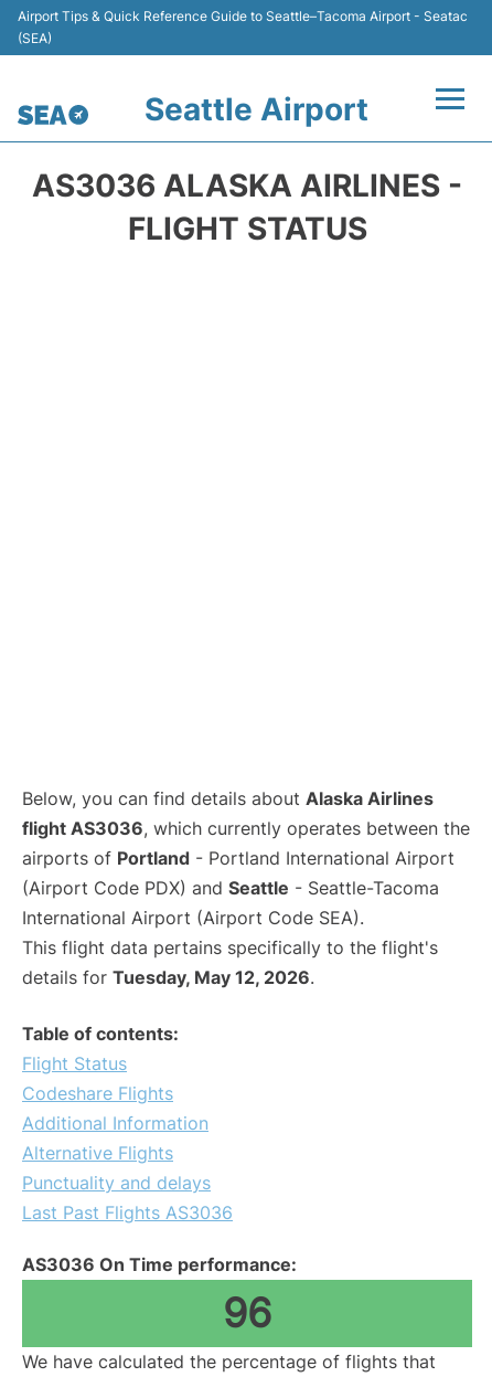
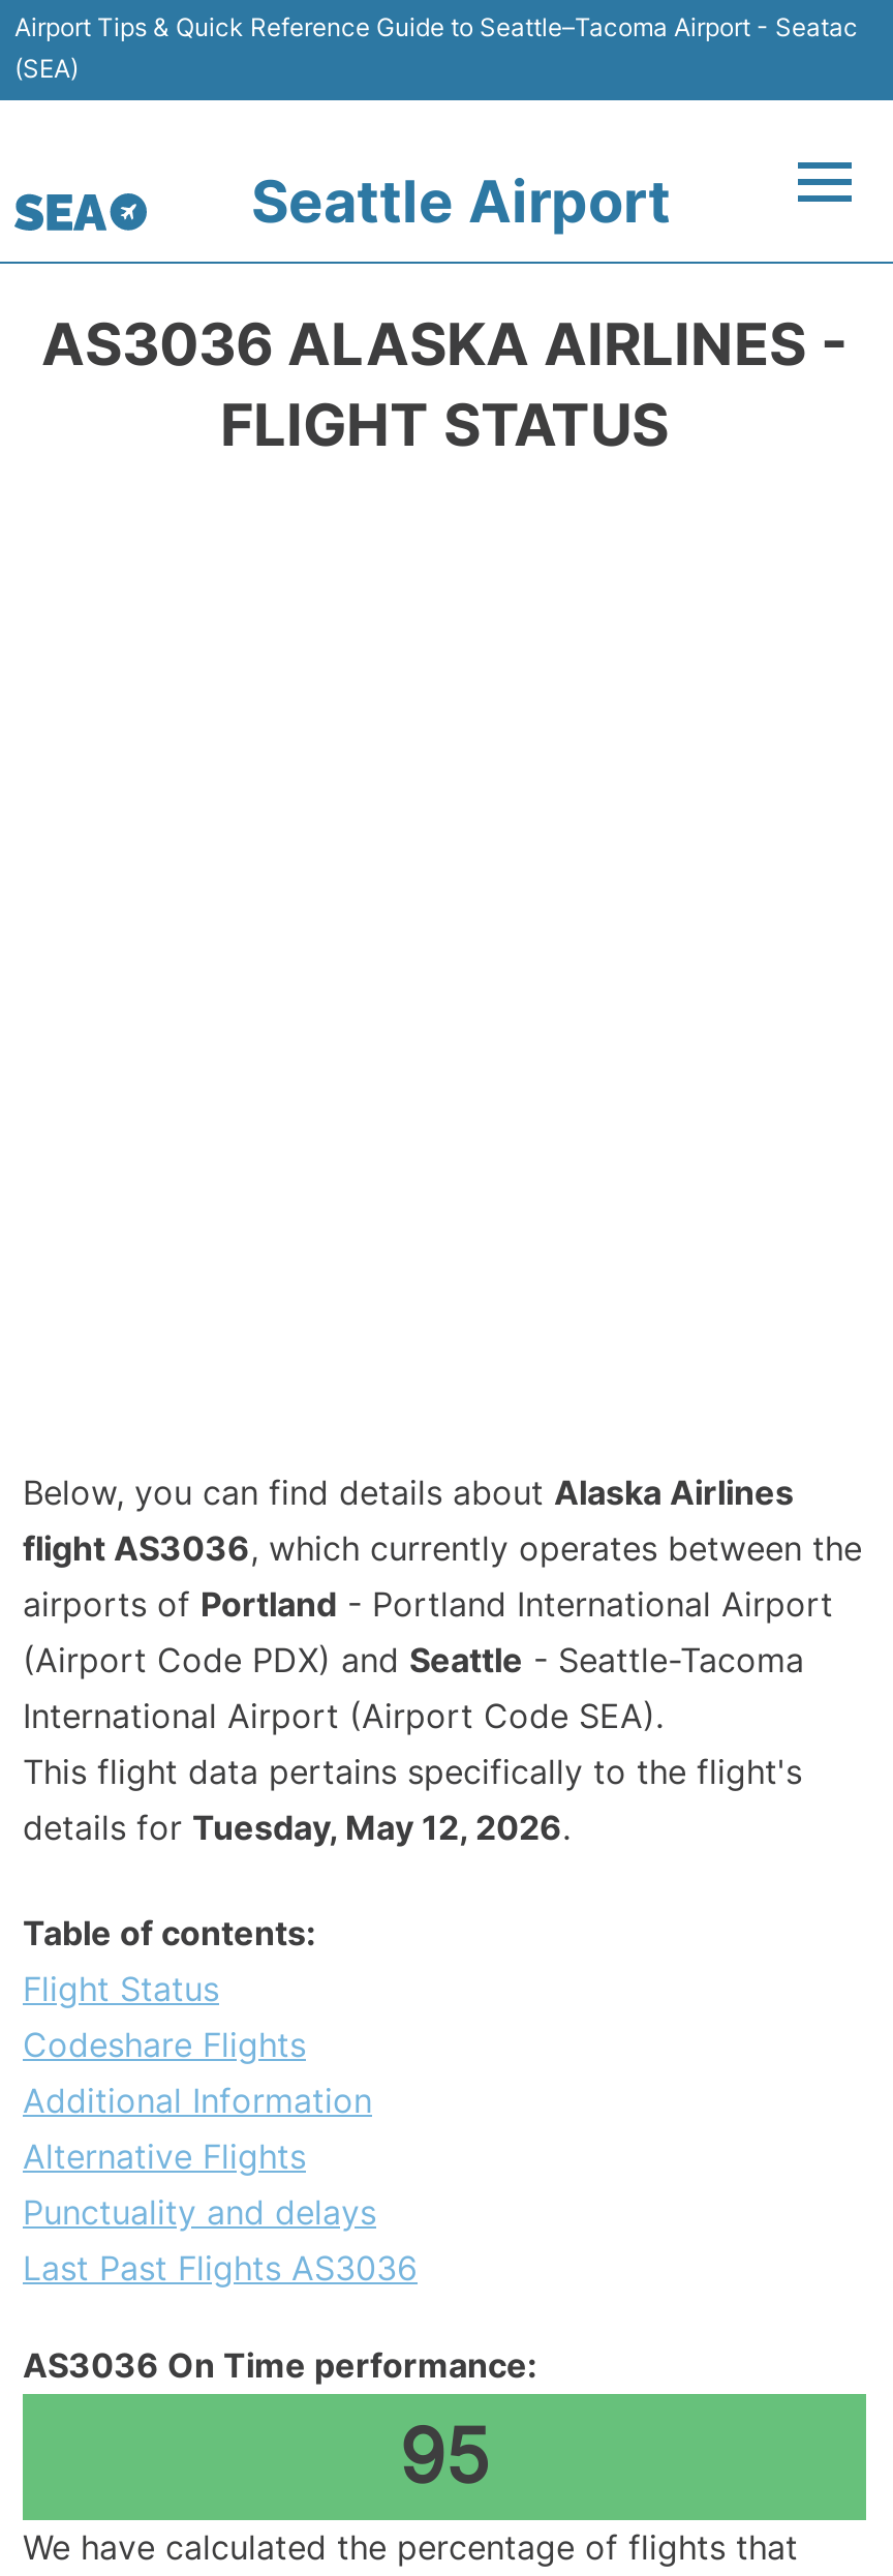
[223,1289,271,1337] 96 -> [399,2411,490,2502] 95

